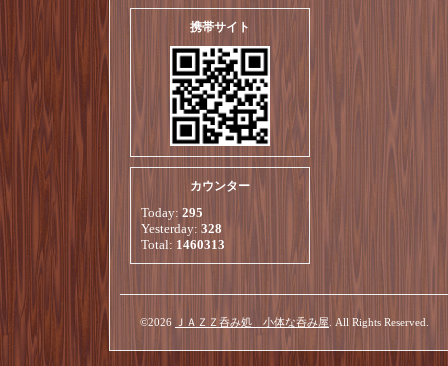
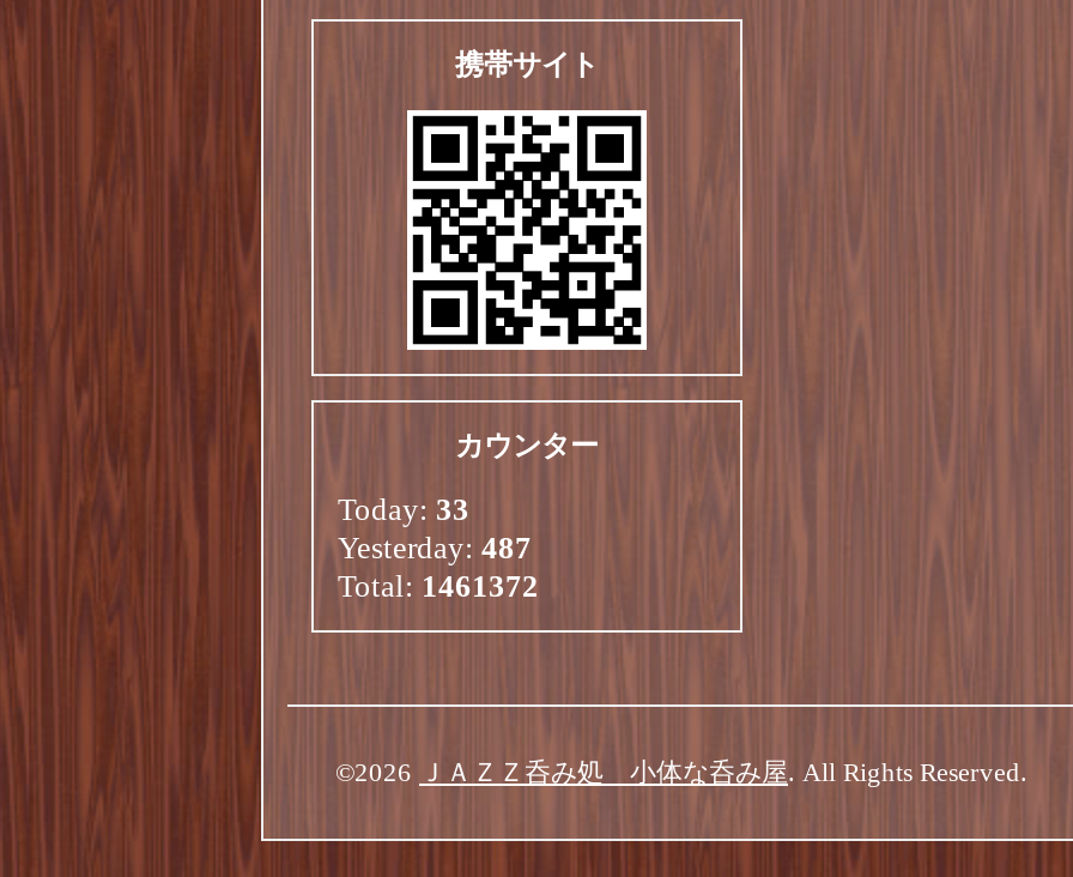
[141,205,203,220] Today: 295 -> [338,491,469,527] Today: 33
[141,221,222,236] Yesterday: 328 -> [338,530,532,565] Yesterday: 487
[141,237,225,252] Total: 1460313 -> [338,568,539,604] Total: 1461372

